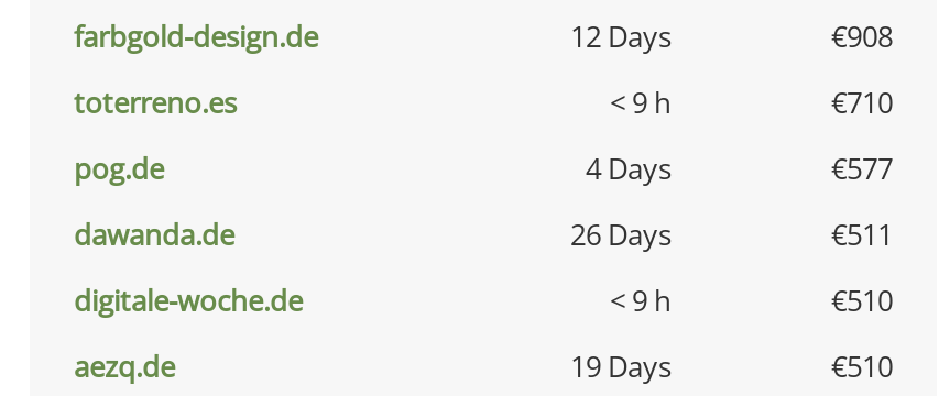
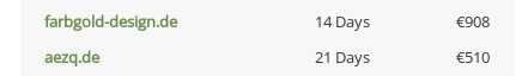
[570,16,672,56] 12 Days -> [314,11,369,32] 14 Days
[74,82,893,320] toterreno.es | < 9 h | €710 | pog.de | 4 Days | €577 | dawanda.de | 26 Days | €511 | digitale-woche.de | < 9 h | €510 -> none
[570,346,672,386] 19 Days -> [314,46,369,68] 21 Days

